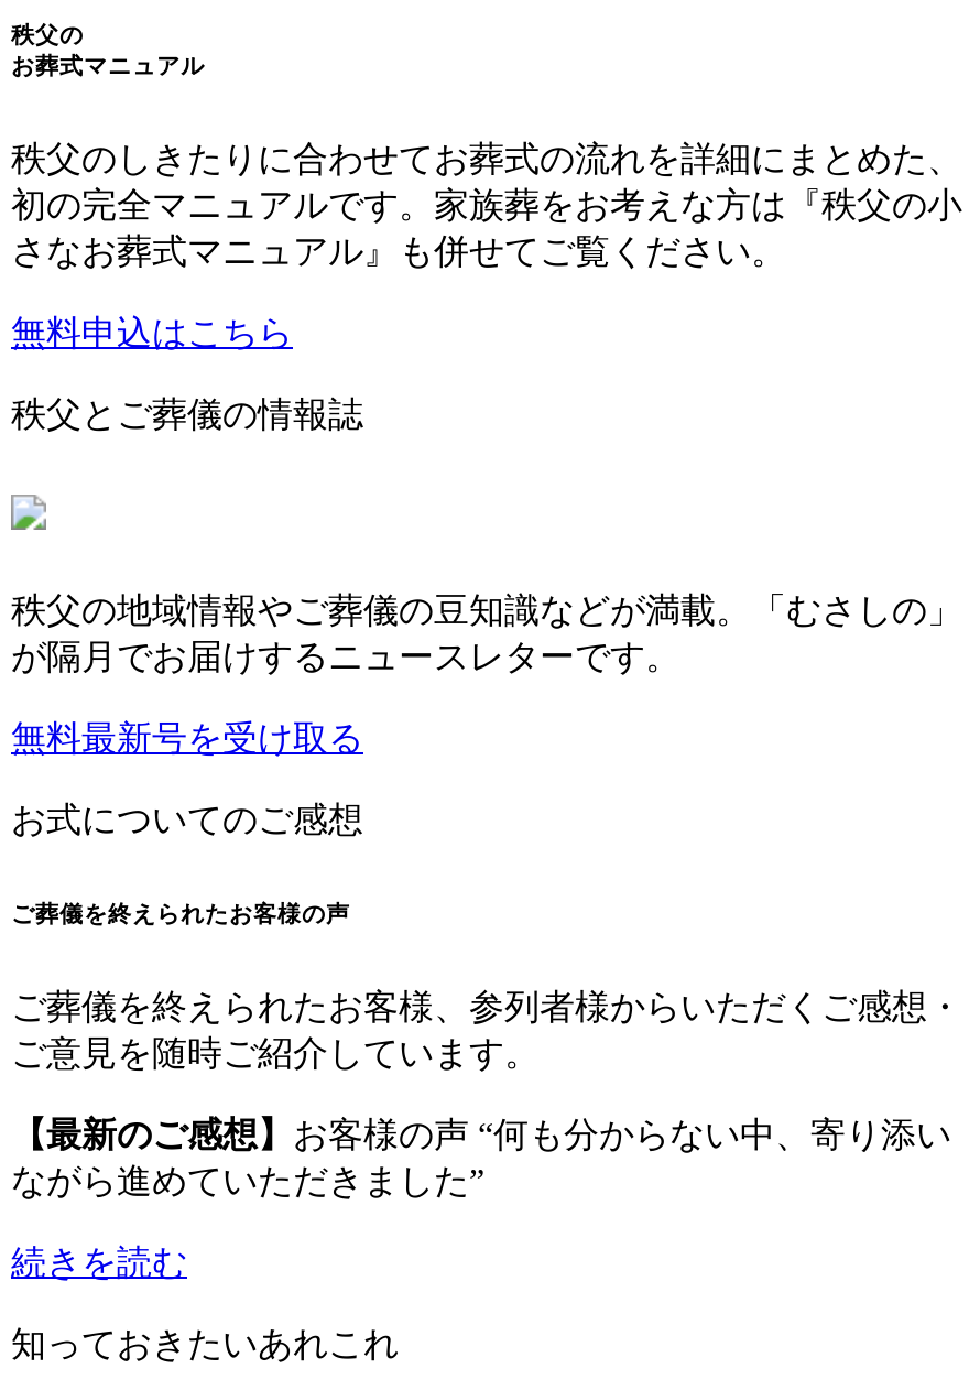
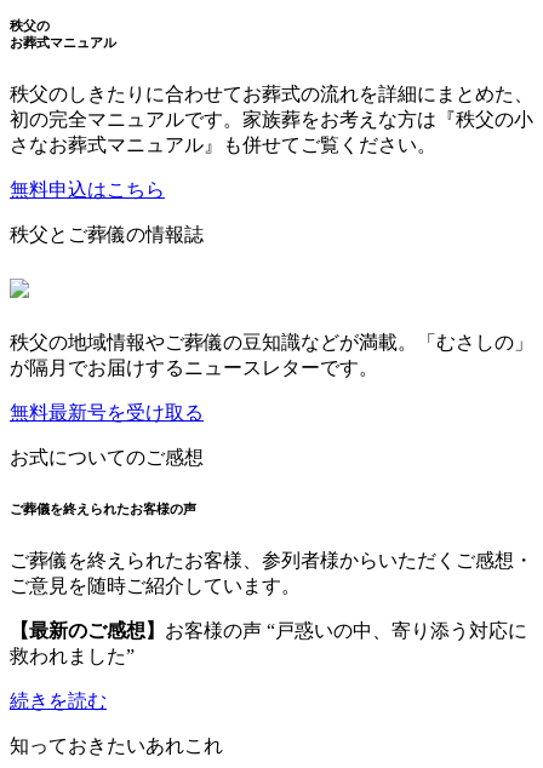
[11,1116,951,1199] 【最新のご感想】お客様の声 “何も分からない中、寄り添い | ながら進めていただきました” -> [10,620,527,666] 【最新のご感想】お客様の声 “戸惑いの中、寄り添う対応に | 救われました”

